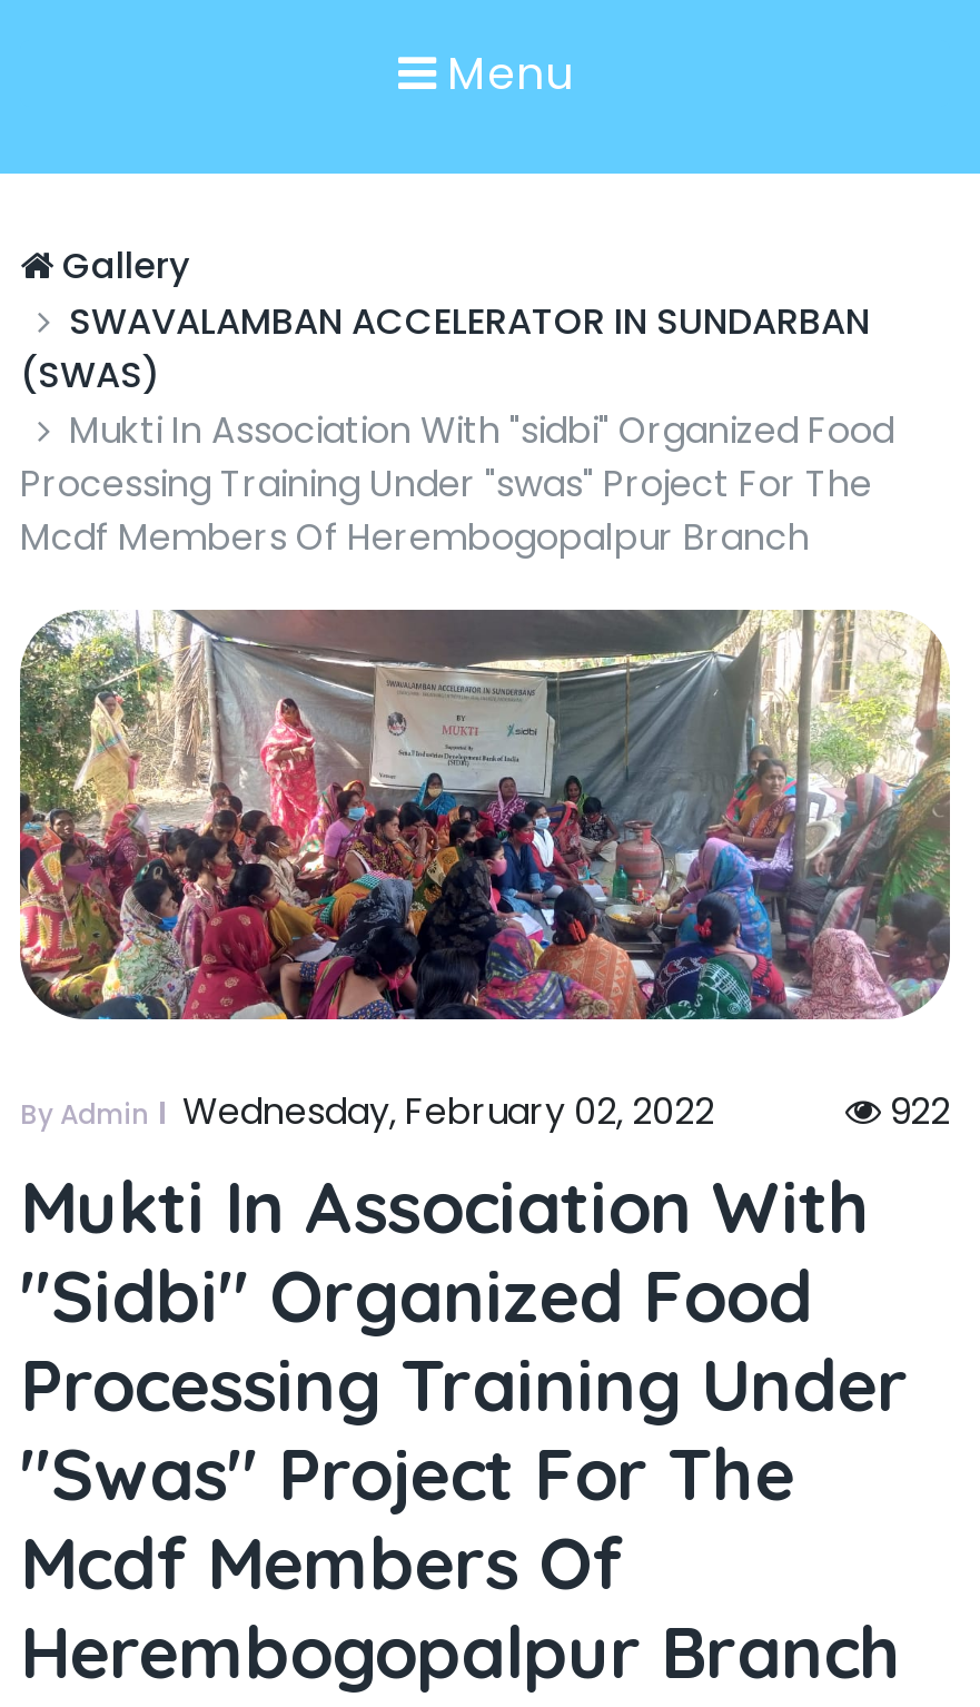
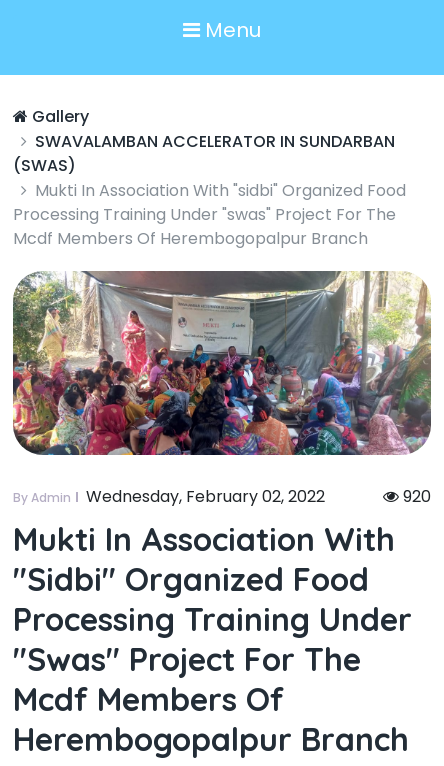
[881,1085,950,1136] 922 -> [399,484,431,507] 920

